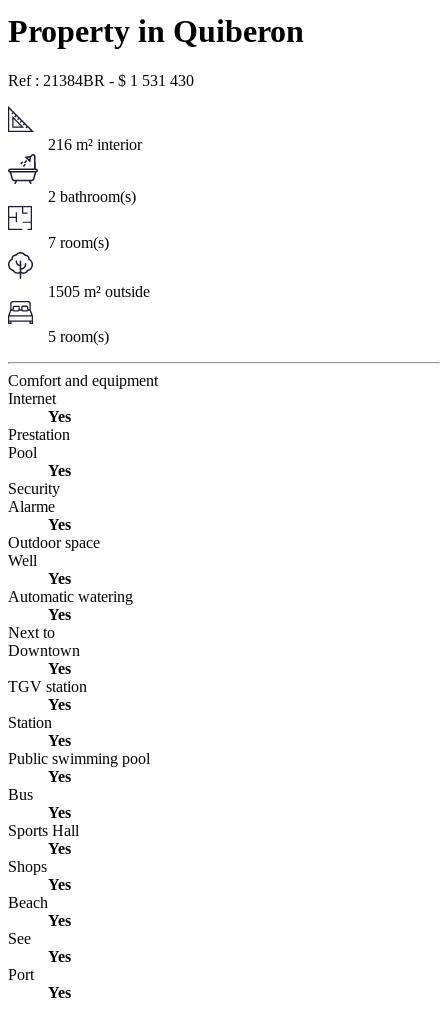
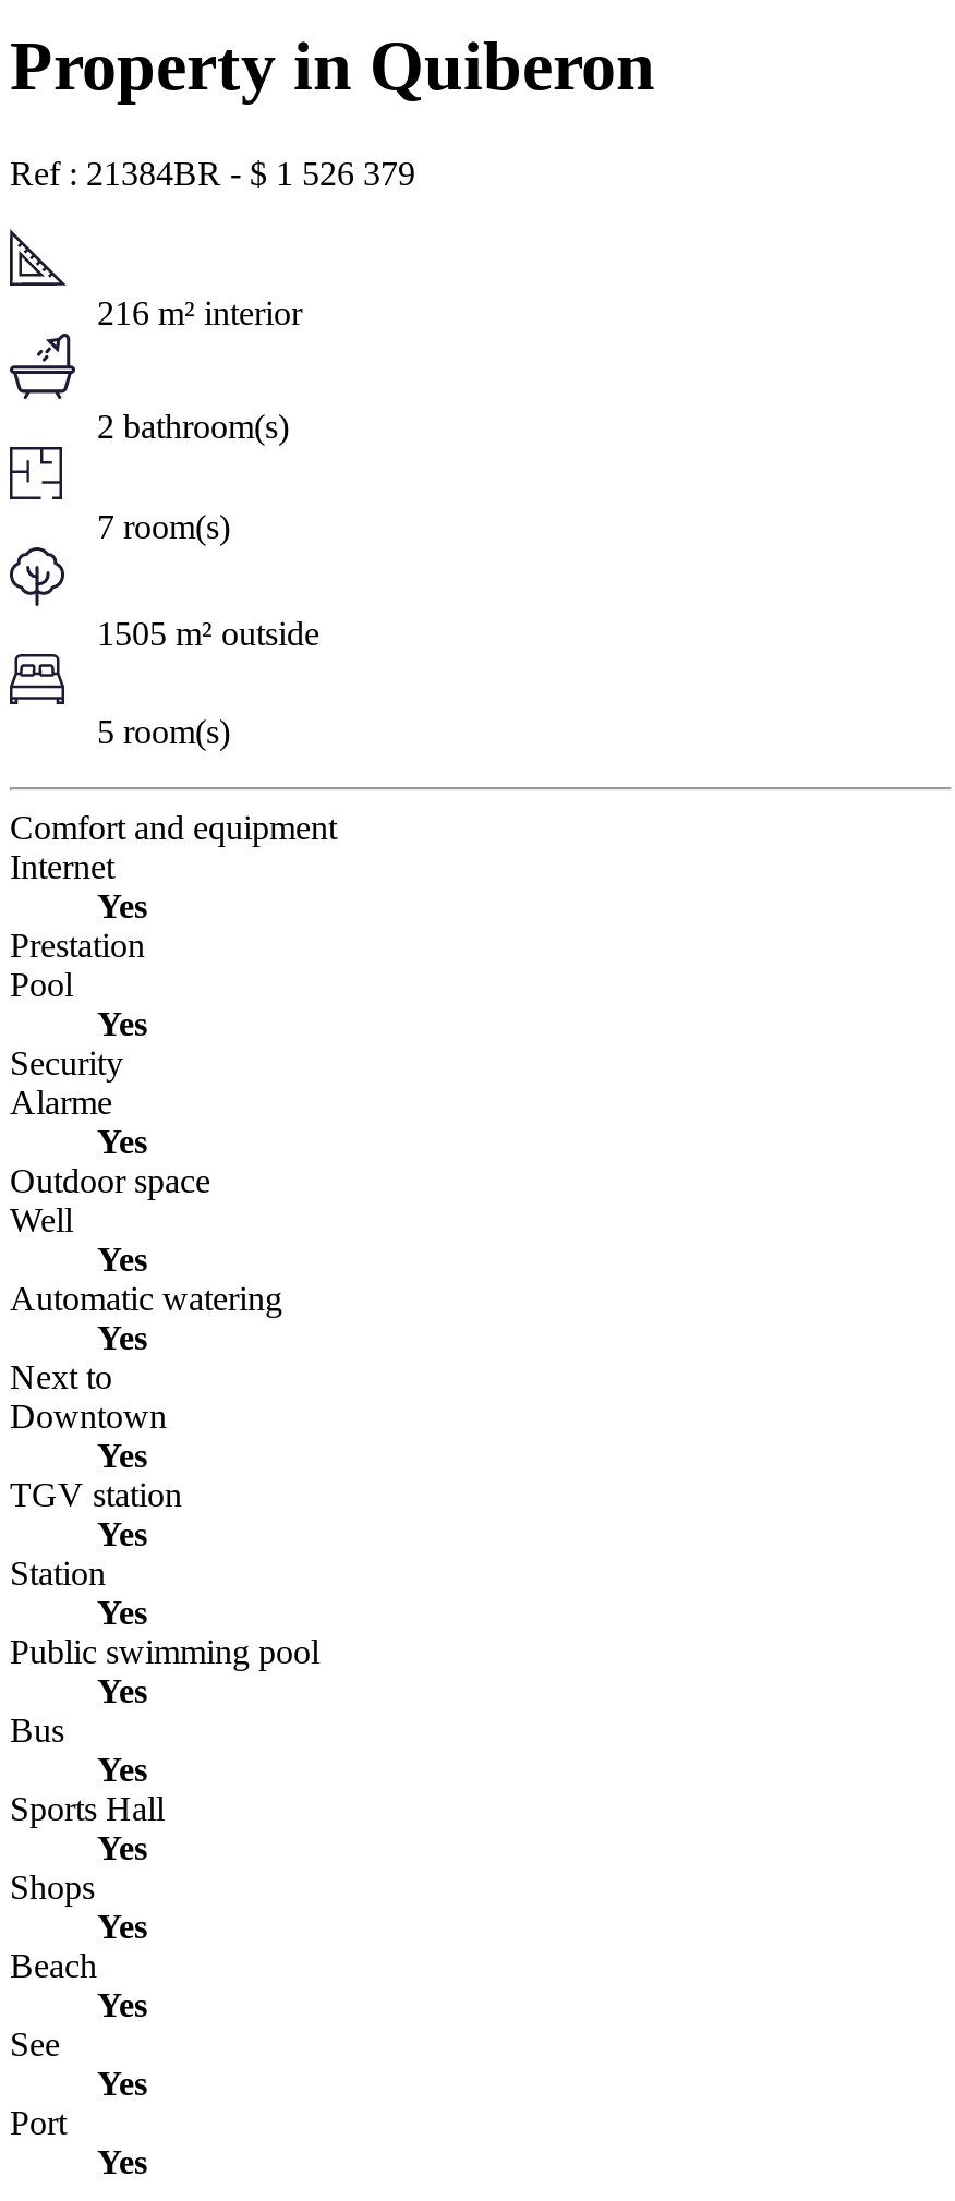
[8,72,194,89] Ref : 21384BR - $1 531 430 -> [10,154,415,191] Ref : 21384BR - $1 526 379

